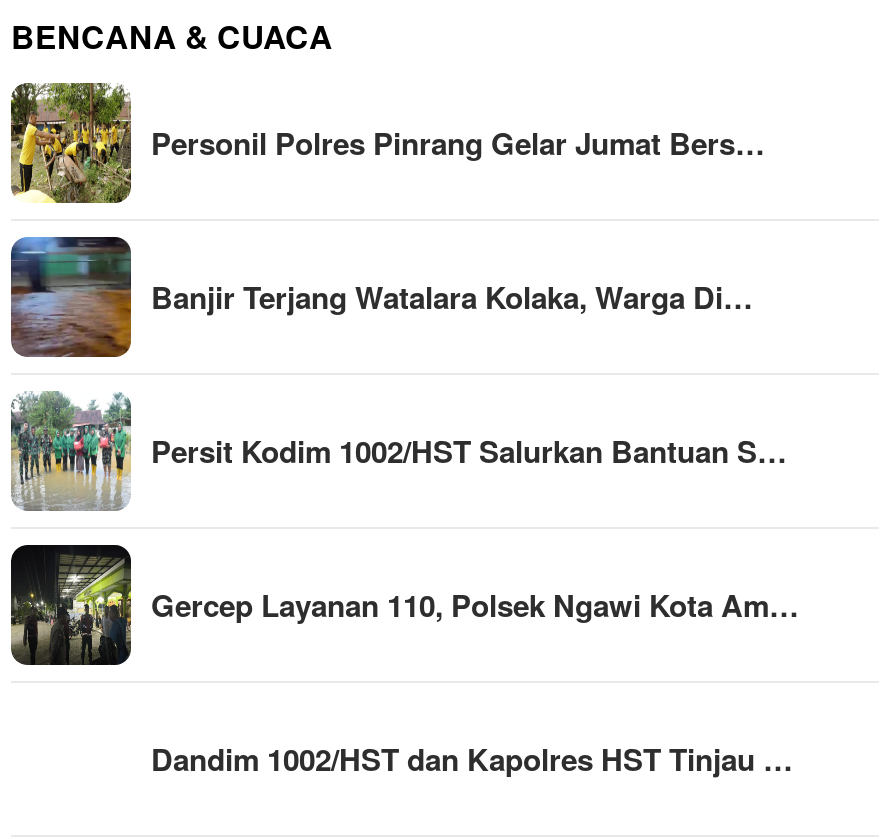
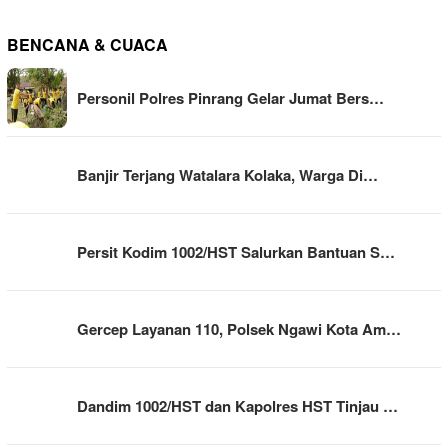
[9,235,133,359] [image] -> none
[9,389,133,513] [image] -> none
[9,543,133,667] [image] -> none

